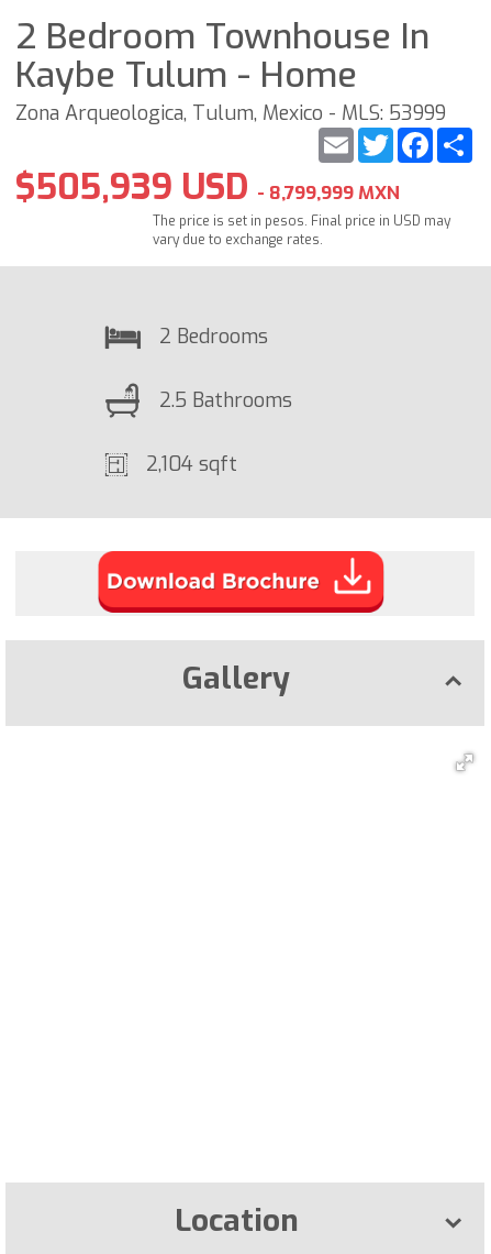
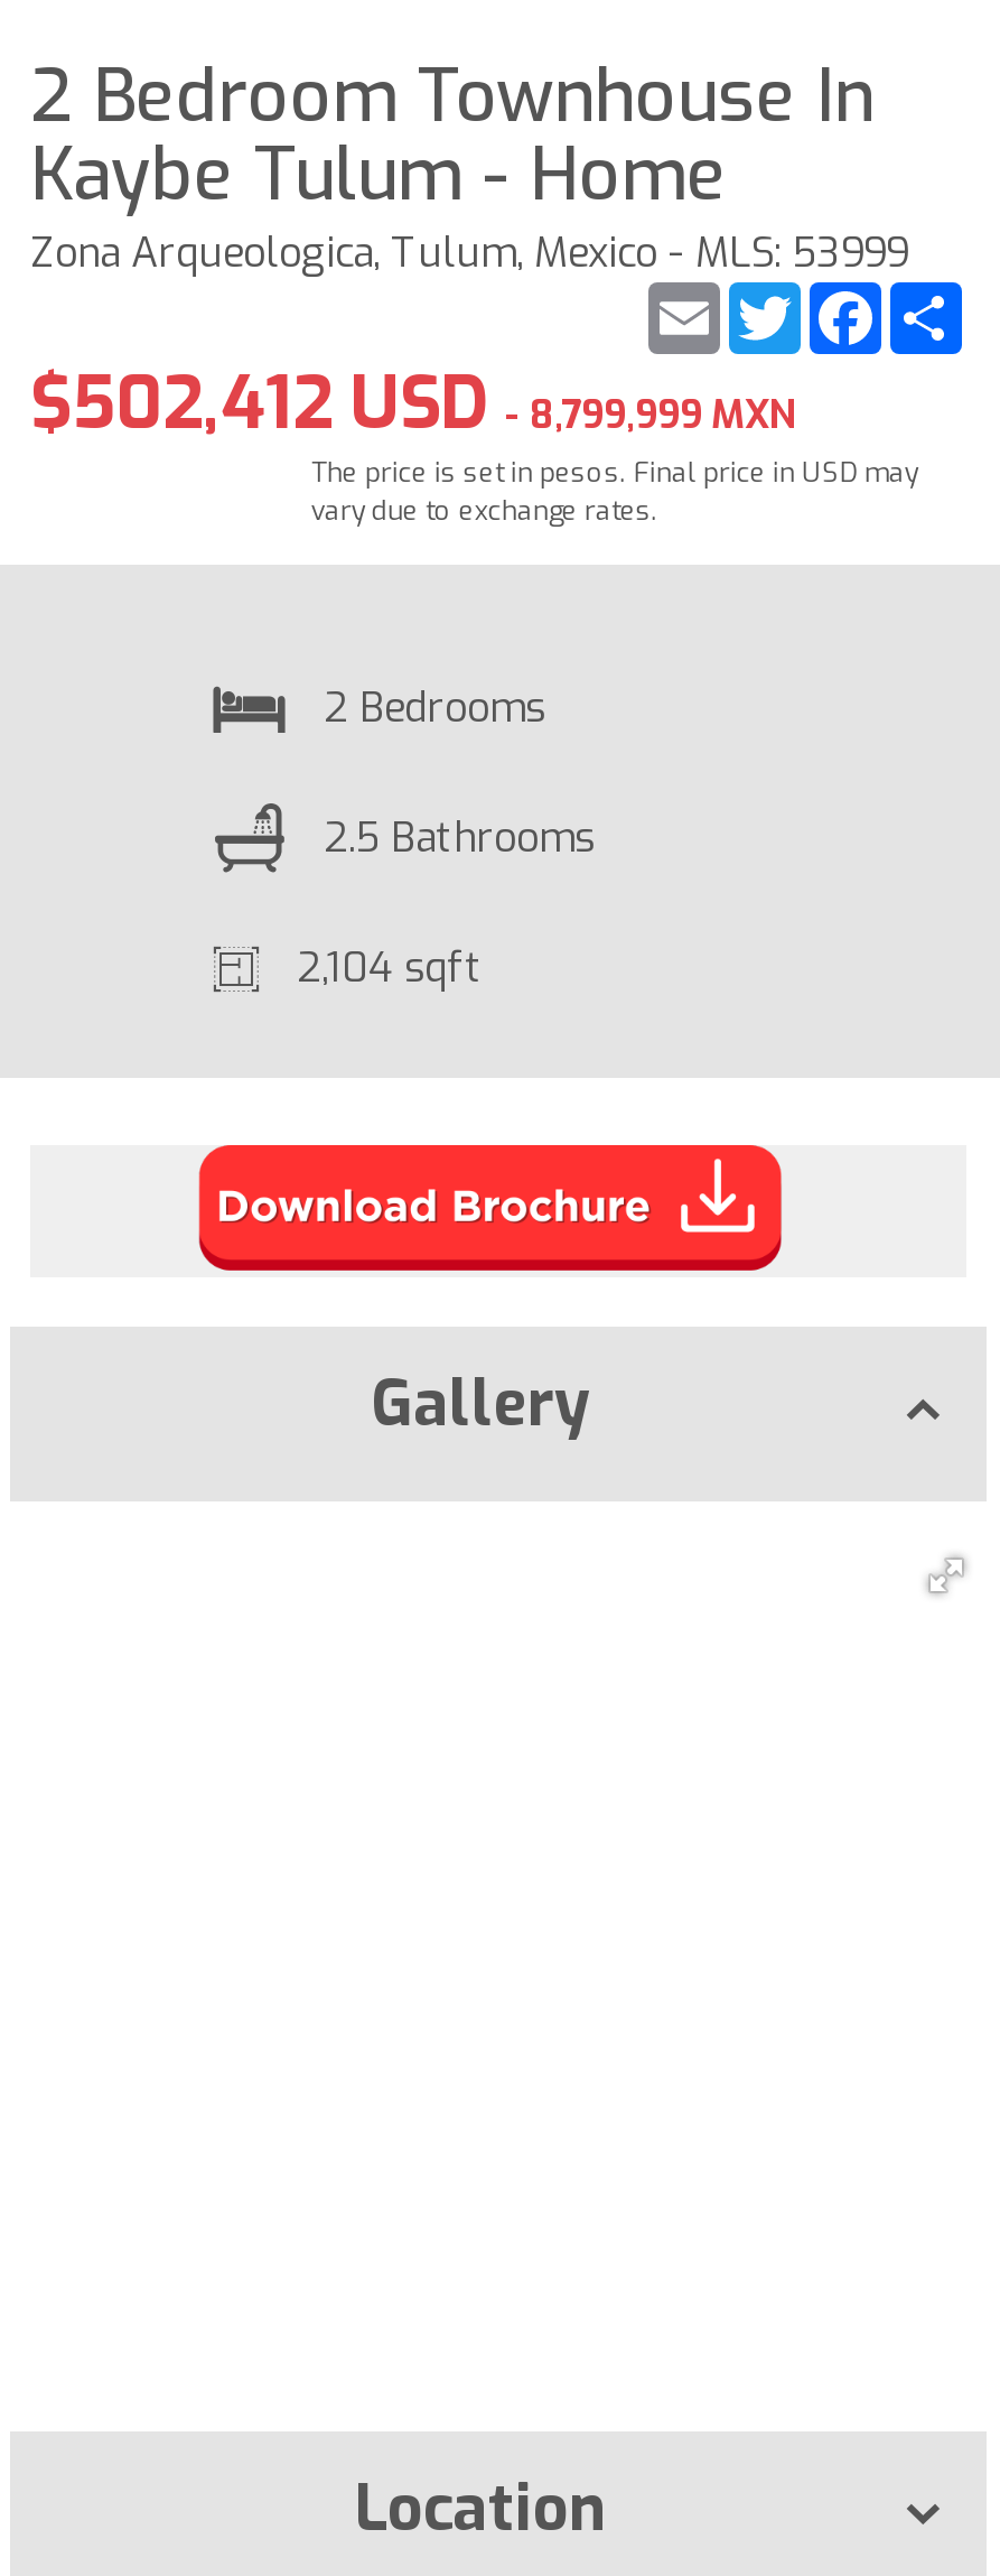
[15,164,400,210] $505,939 USD - 8,799,999 MXN -> [30,356,796,450] $502,412 USD - 8,799,999 MXN

